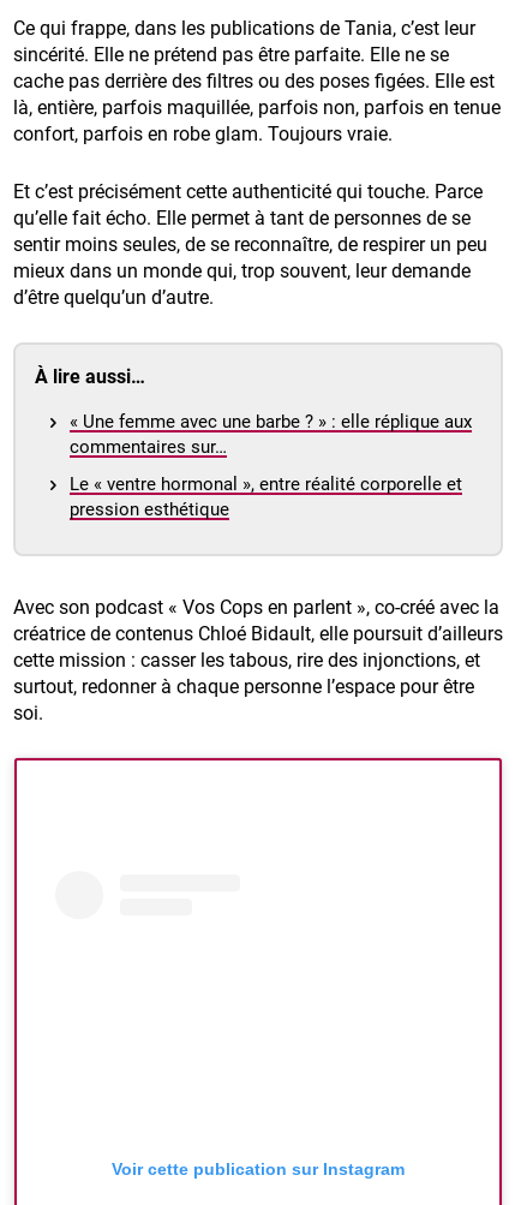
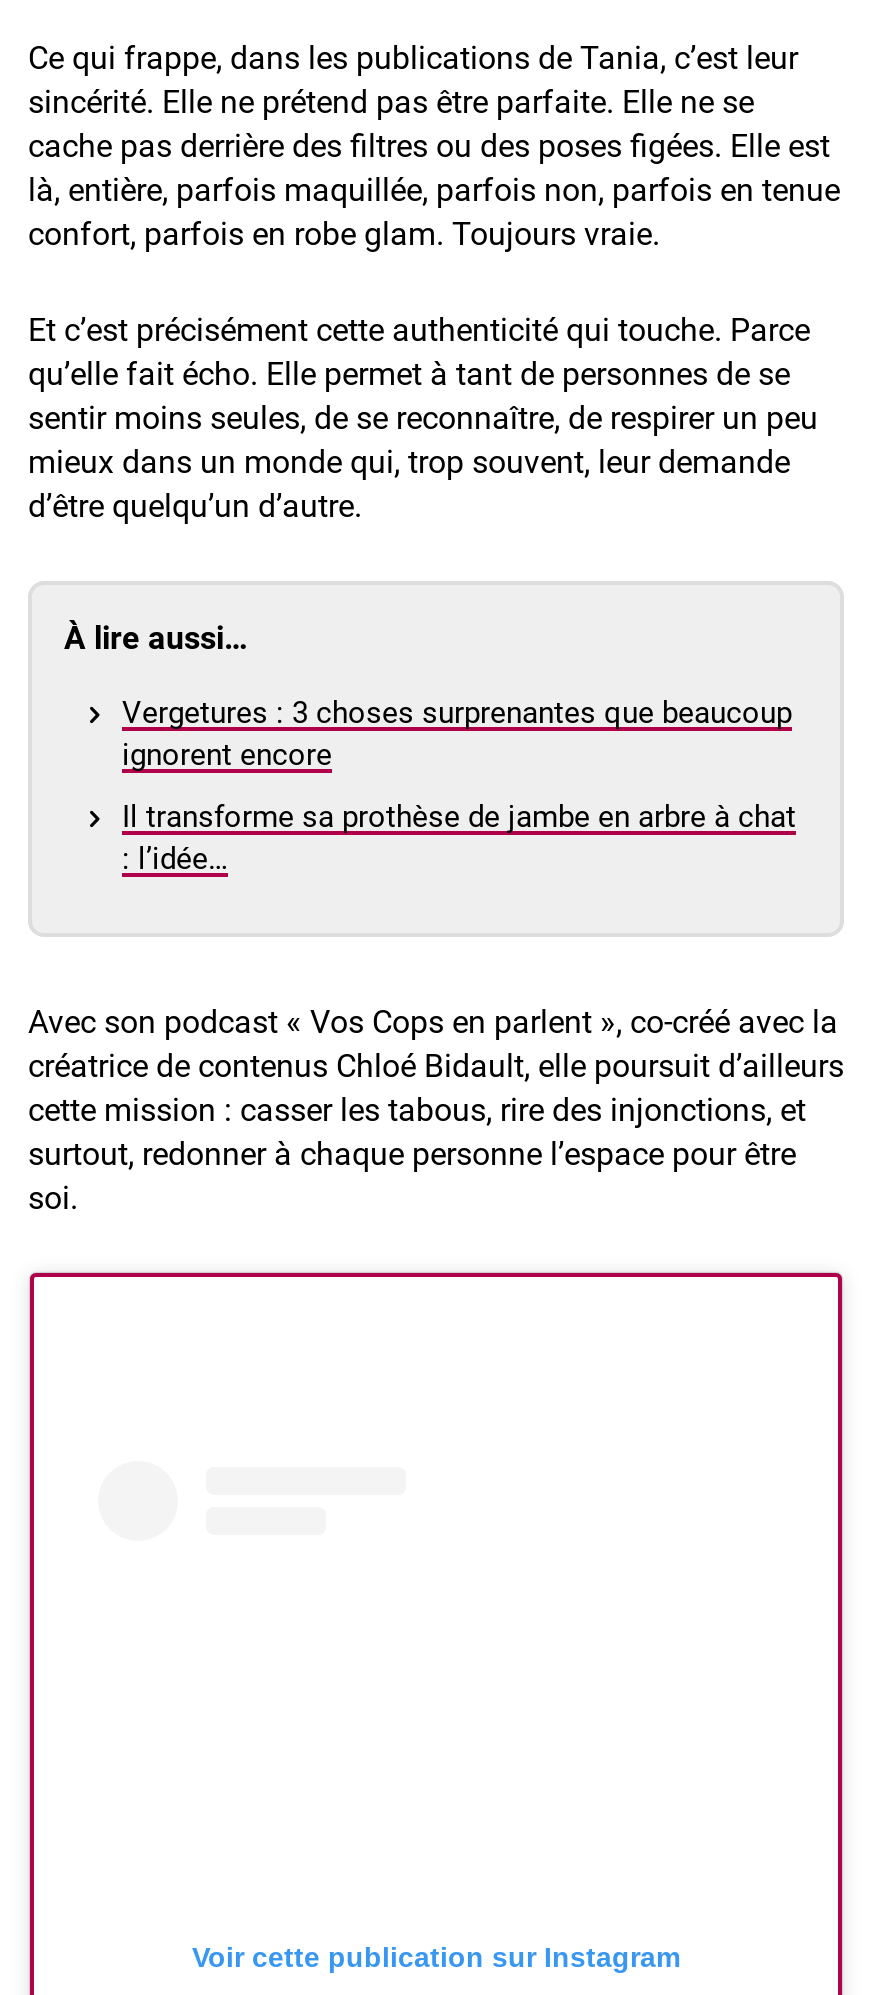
[70,411,472,458] « Une femme avec une barbe ? » : elle réplique aux | commentaires sur… -> [122,696,792,774] Vergetures : 3 choses surprenantes que beaucoup | ignorent encore
[70,474,462,521] Le « ventre hormonal », entre réalité corporelle et | pression esthétique -> [122,800,796,878] Il transforme sa prothèse de jambe en arbre à chat | : l’idée…

